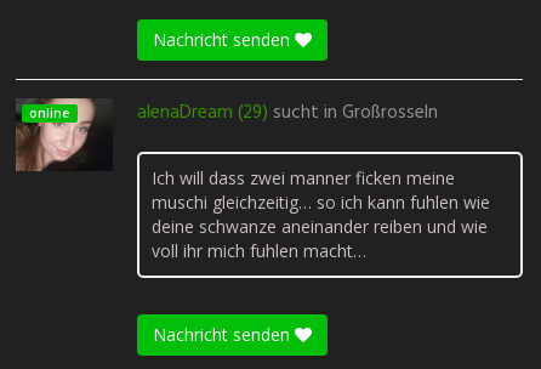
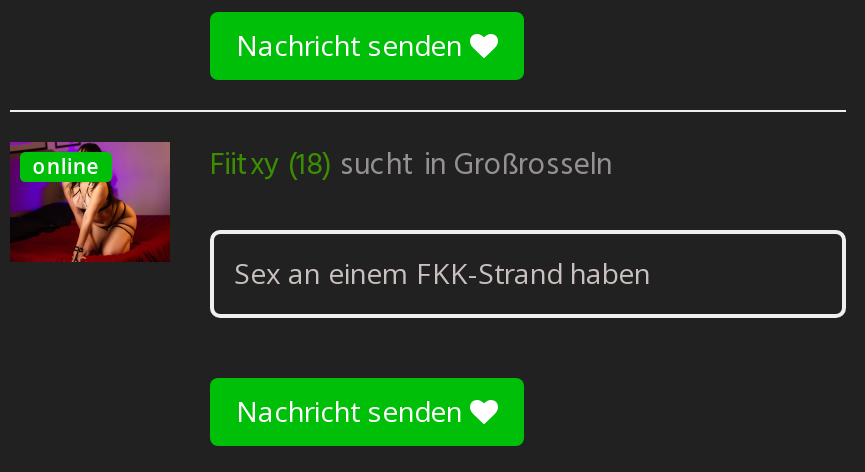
[15,97,438,171] [image] | alenaDream (29) sucht in Großrosseln -> [10,140,612,264] [image] | Fiitxy (18) sucht in Großrosseln
[152,166,490,262] Ich will dass zwei manner ficken meine | muschi gleichzeitig… so ich kann fuhlen wie | deine schwanze aneinander reiben und wie | voll ihr mich fuhlen macht… -> [234,254,650,292] Sex an einem FKK-Strand haben

